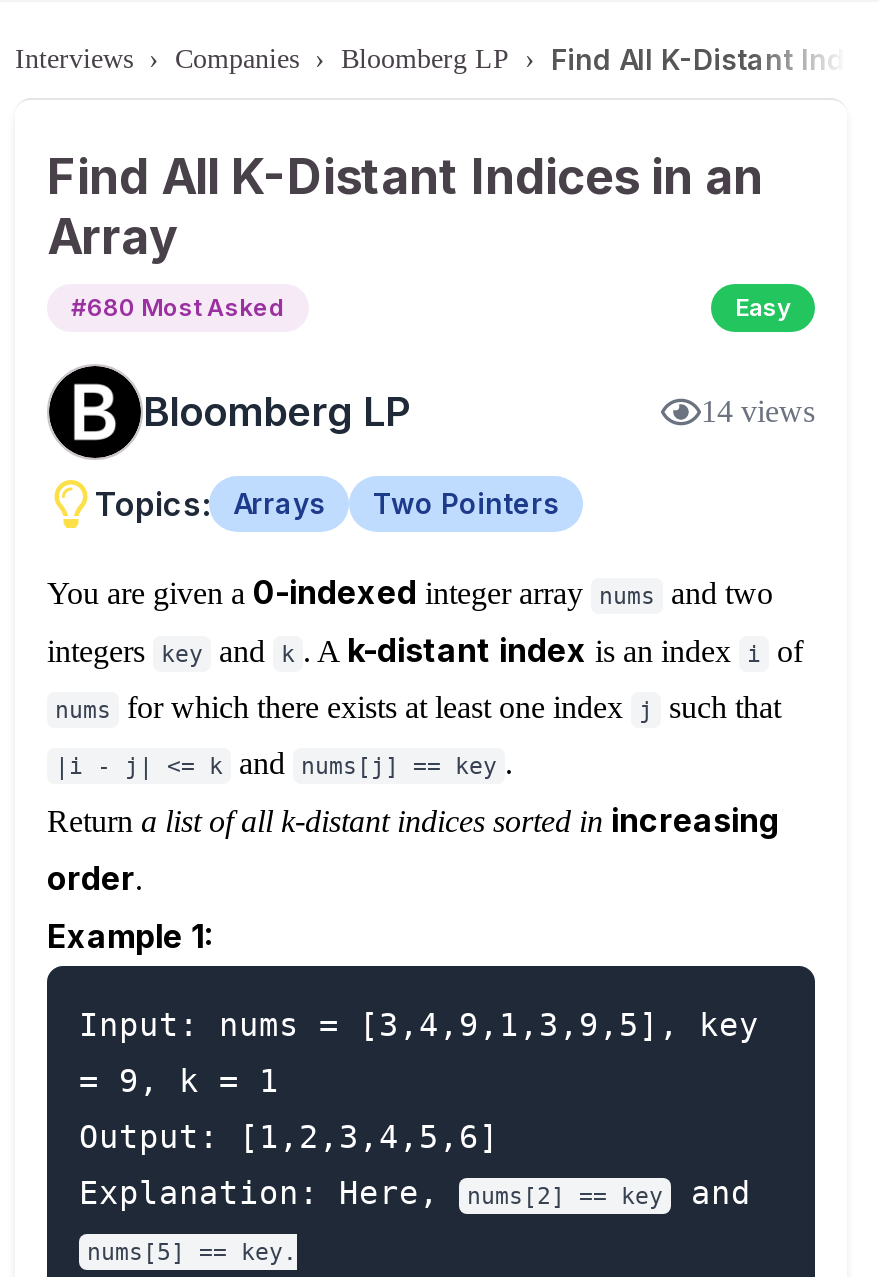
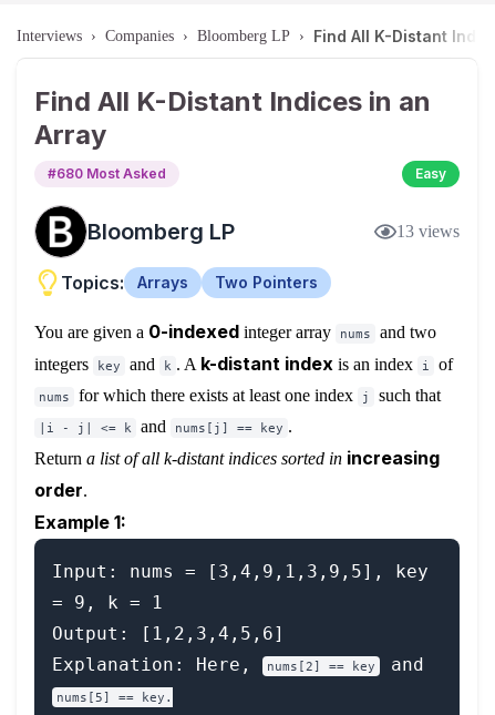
[701,394,815,428] 14 views -> [396,222,460,241] 13 views

